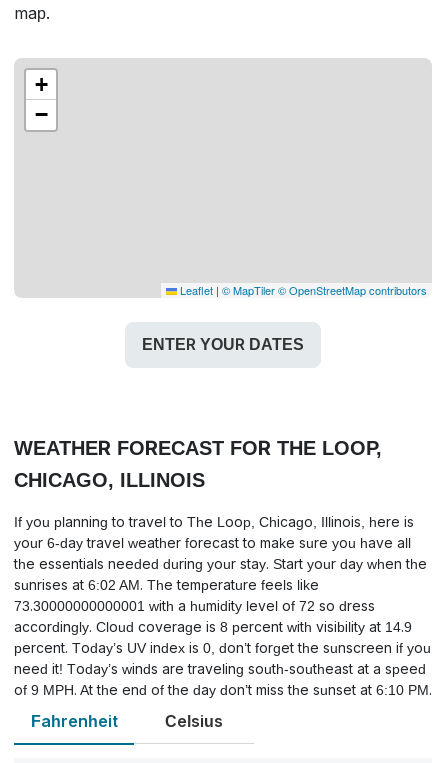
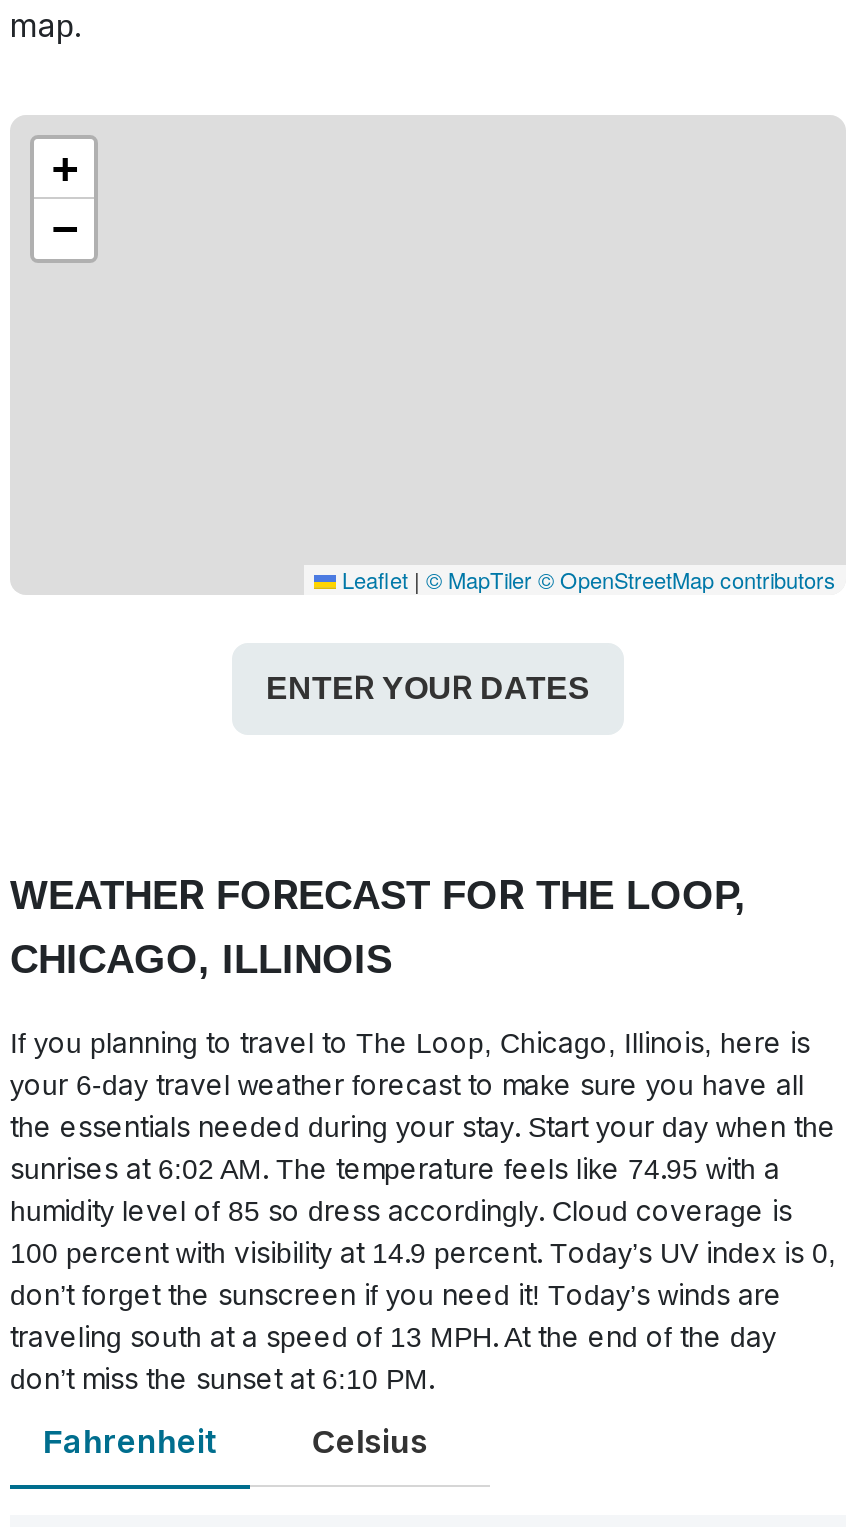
[14,577,432,698] sunrises at 6:02 AM. The temperature feels like | 73.30000000000001 with a humidity level of 72 so dress | accordingly. Cloud coverage is 8 percent with visibility at 14.9 | percent. Today’s UV index is 0, don’t forget the sunscreen if you | need it! Today’s winds are traveling south-southeast at a speed | of 9 MPH. At the end of the day don’t miss the sunset at 6:10 PM. -> [10,1153,836,1395] sunrises at 6:02 AM. The temperature feels like 74.95 with a | humidity level of 85 so dress accordingly. Cloud coverage is | 100 percent with visibility at 14.9 percent. Today’s UV index is 0, | don’t forget the sunscreen if you need it! Today’s winds are | traveling south at a speed of 13 MPH. At the end of the day | don’t miss the sunset at 6:10 PM.

